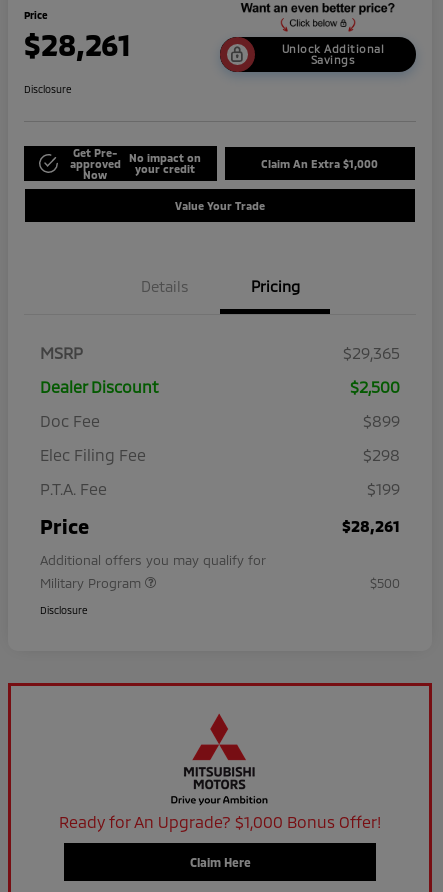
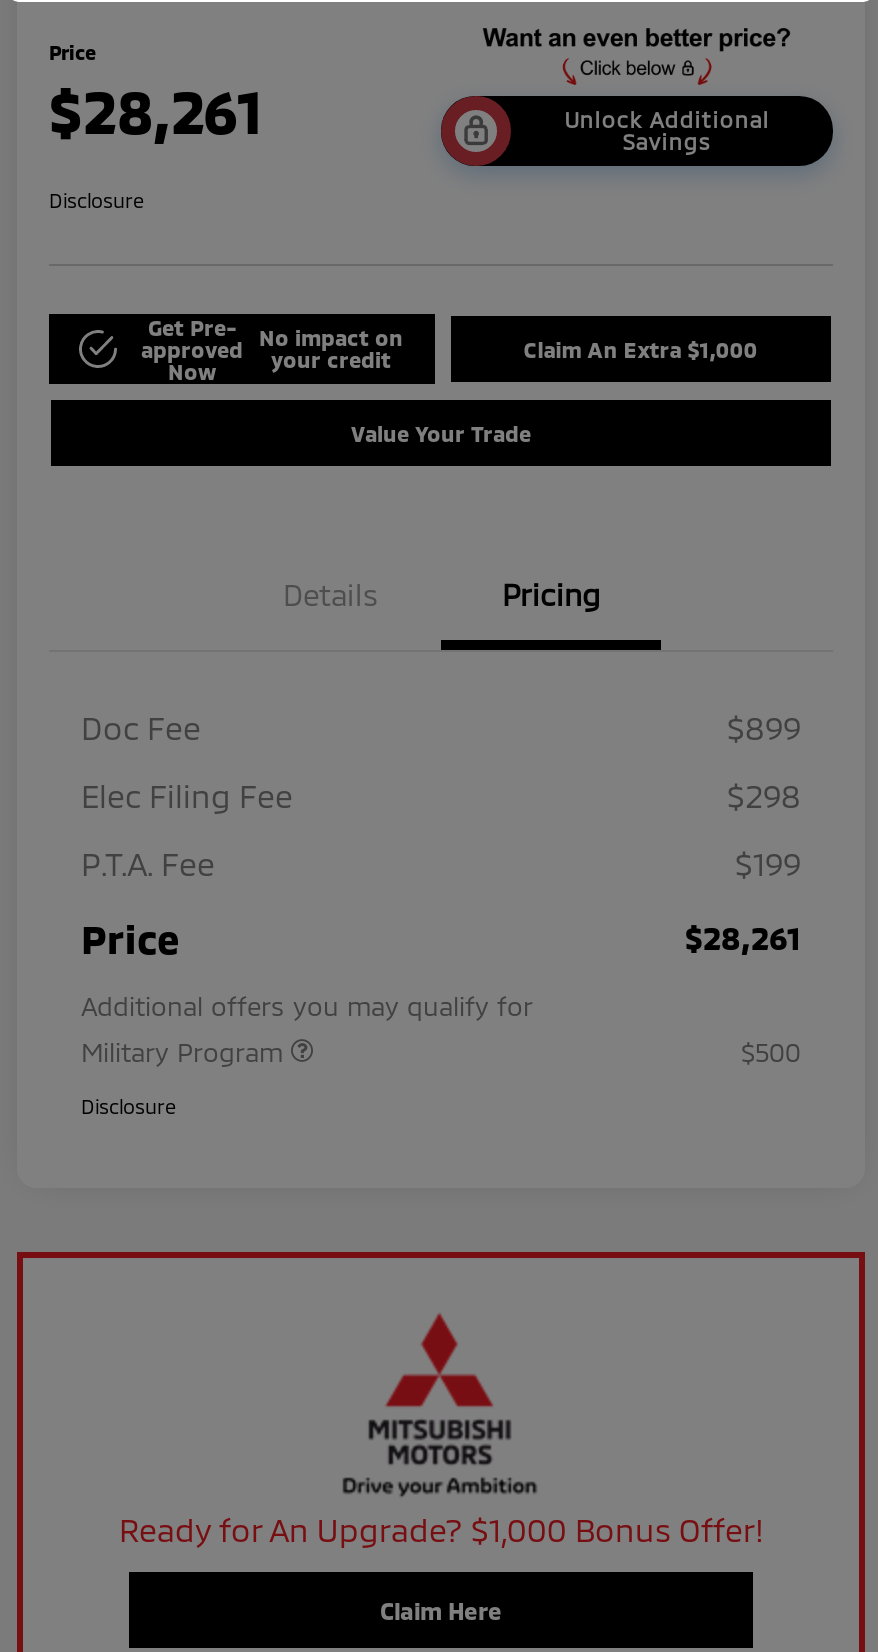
[40,343,400,396] MSRP | $29,365 | Dealer Discount | $2,500 -> none

